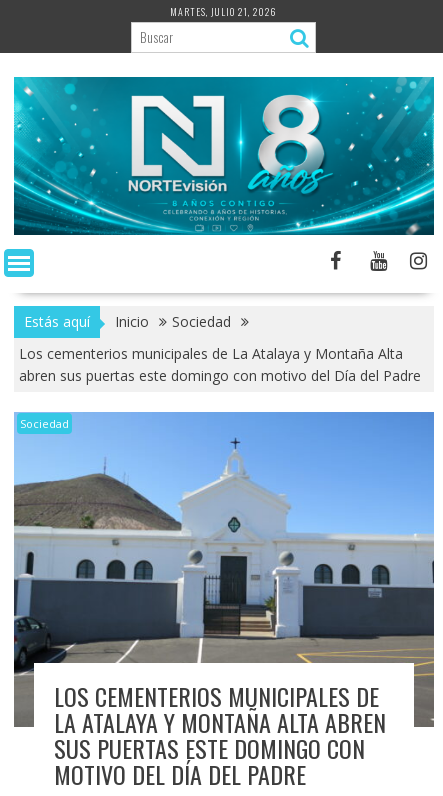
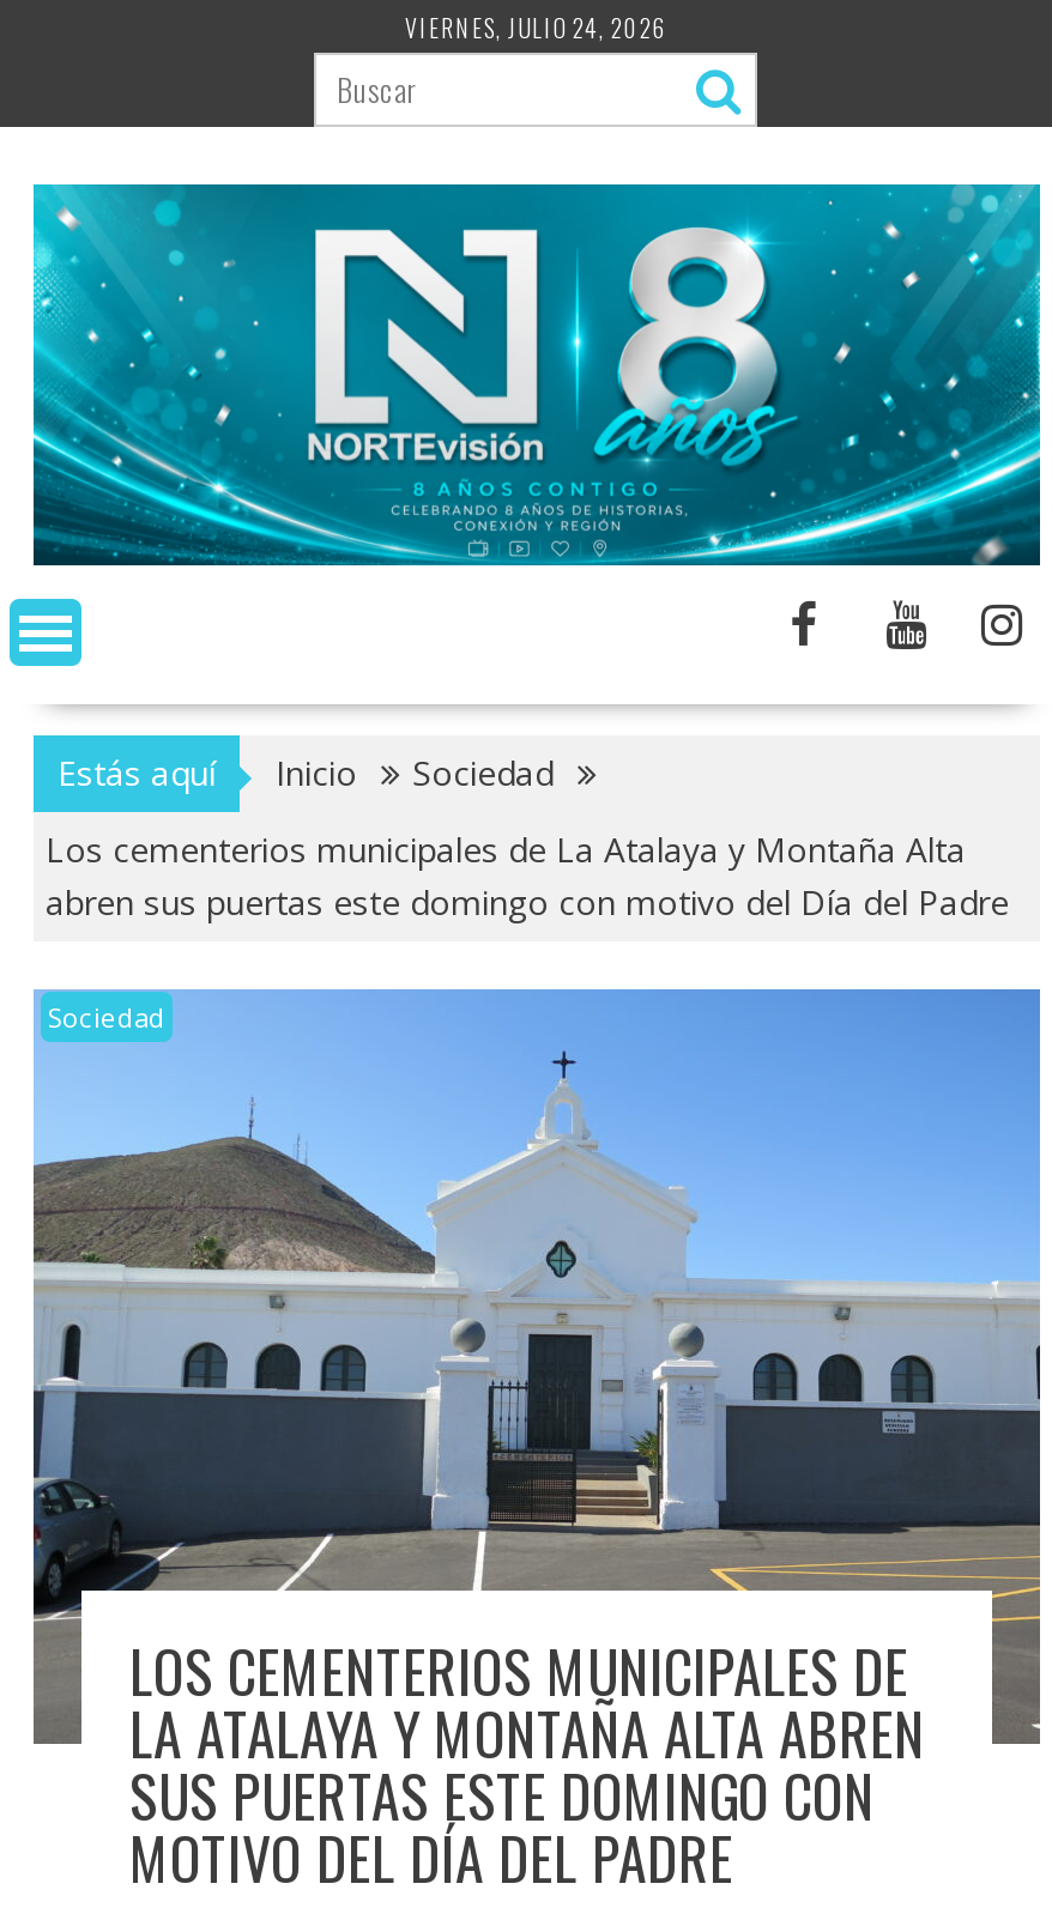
[170,4,277,19] MARTES, JULIO 21, 2026 -> [405,10,669,46] VIERNES, JULIO 24, 2026

